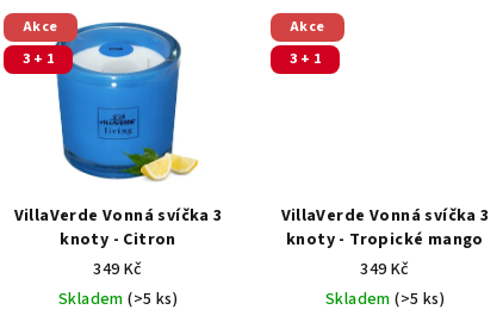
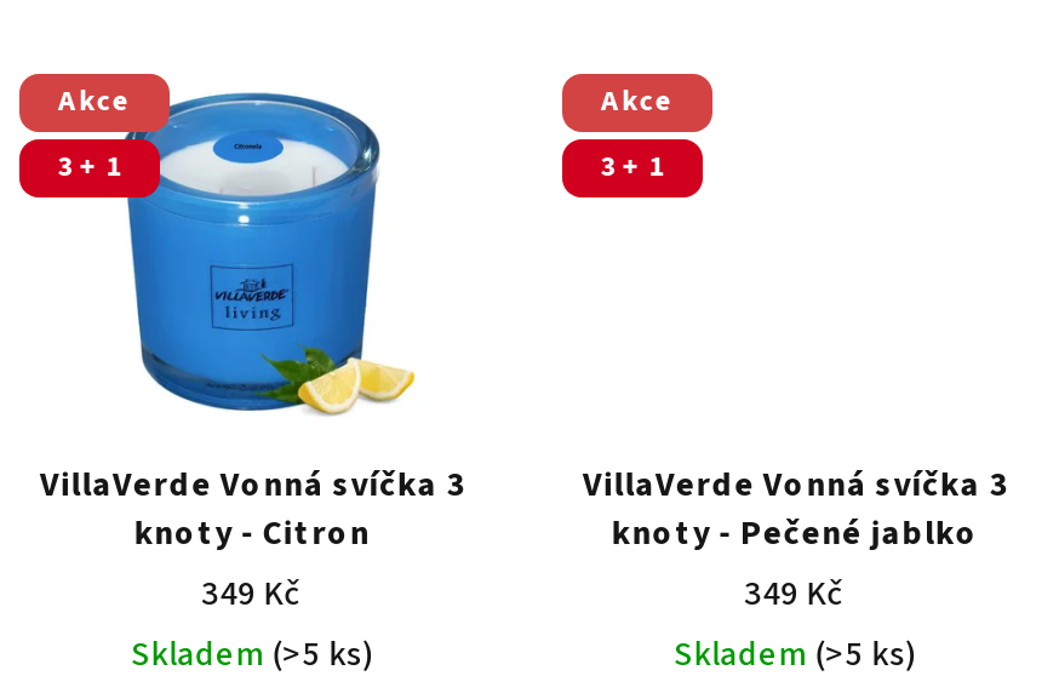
[286,228,484,252] knoty - Tropické mango -> [611,510,978,559] knoty - Pečené jablko

